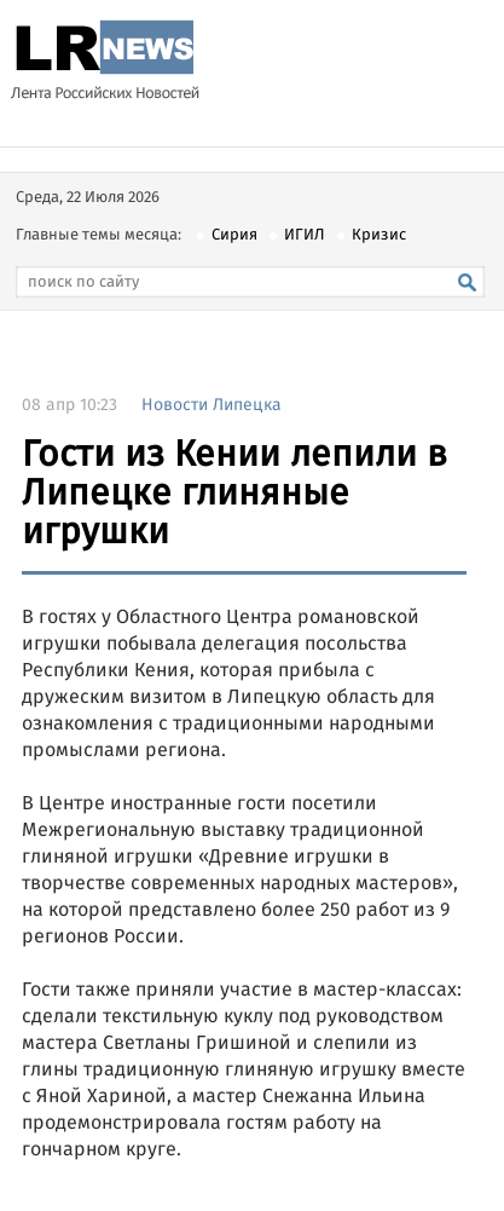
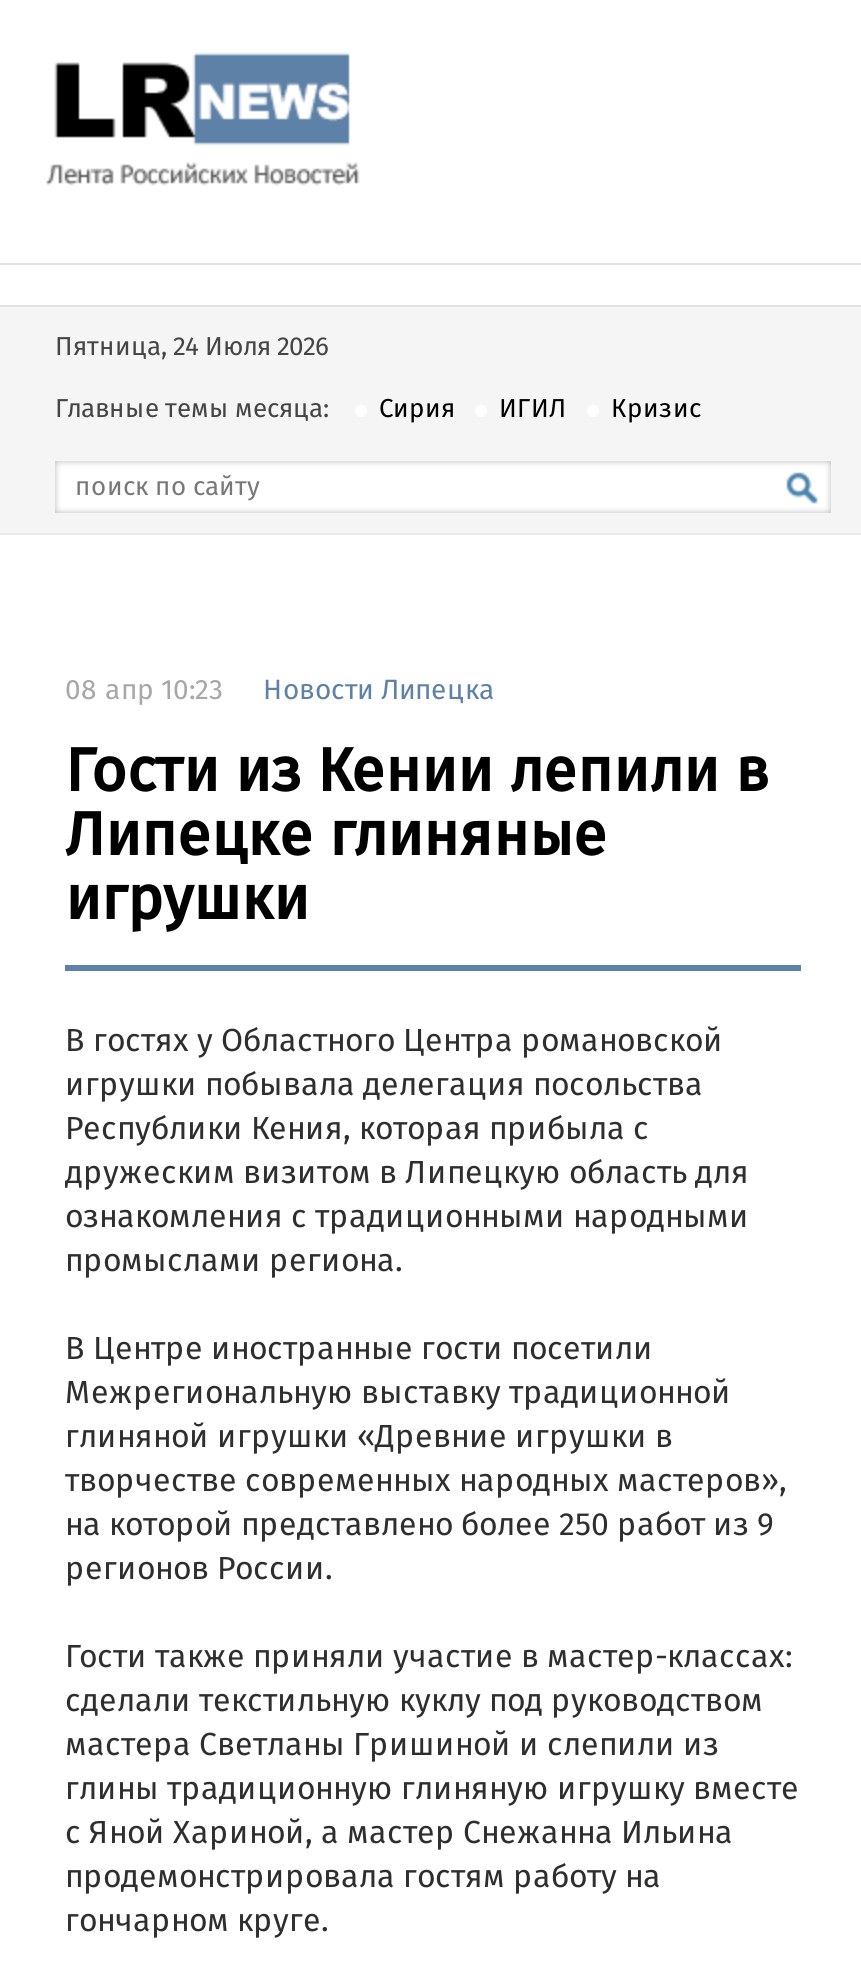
[16,185,160,211] Среда, 22 Июля 2026 -> [55,327,329,369] Пятница, 24 Июля 2026

